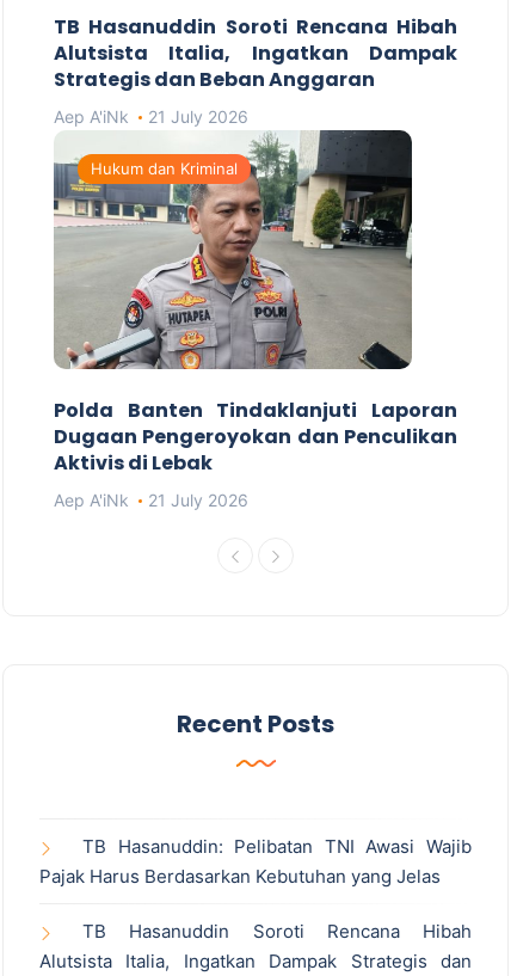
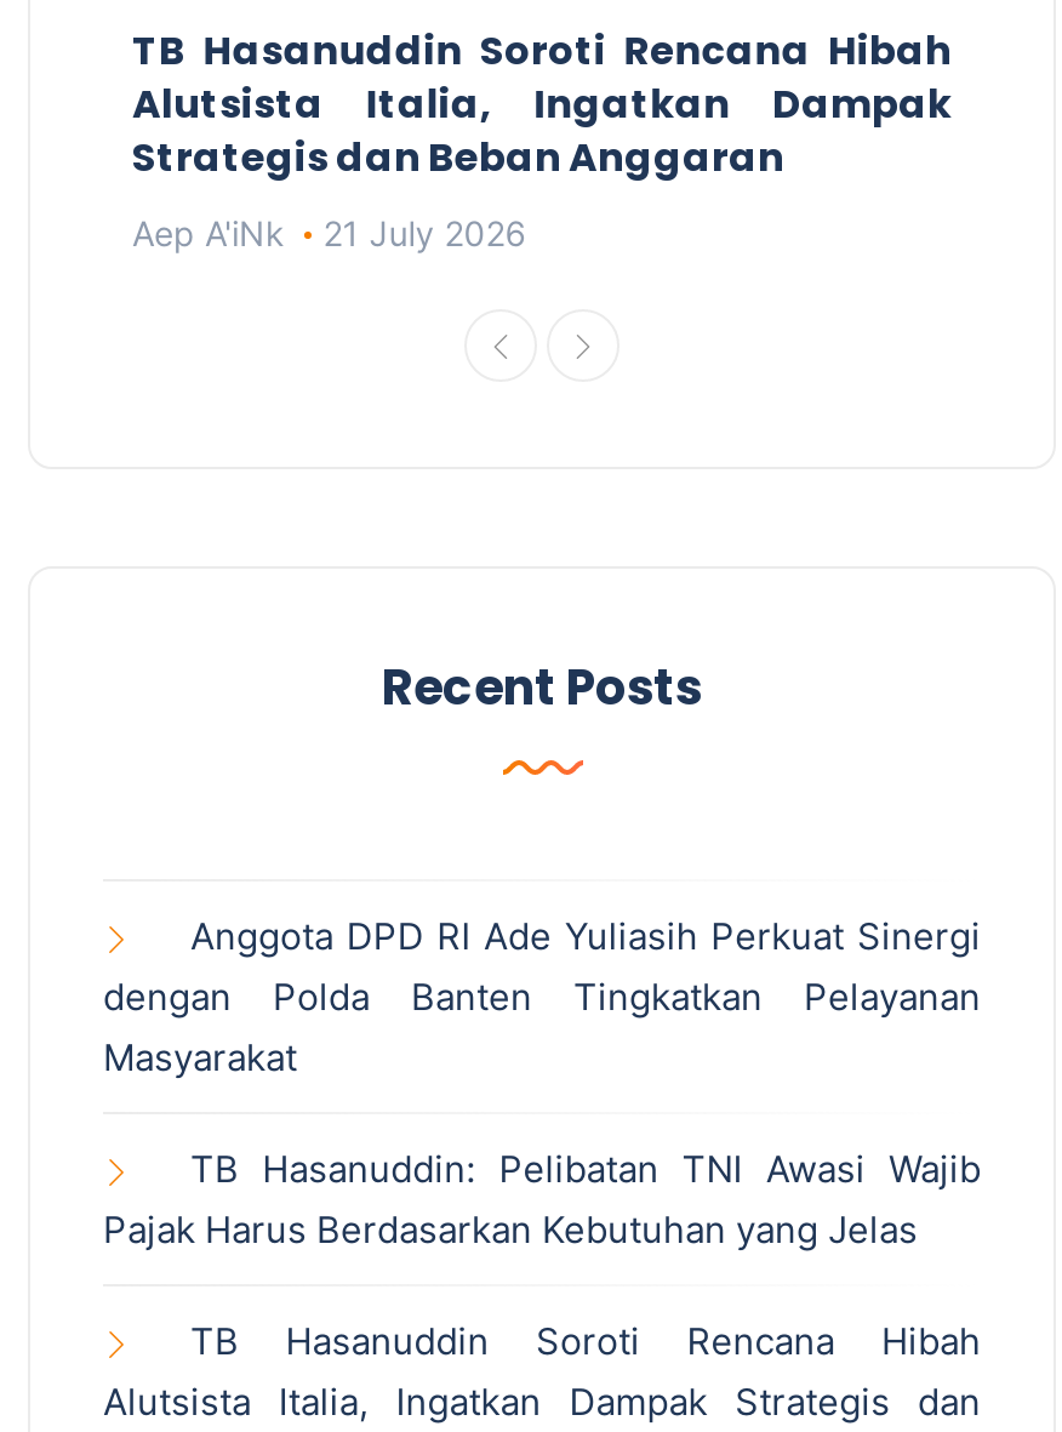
[53,129,413,370] [image] | Hukum dan Kriminal -> none
[54,397,457,510] Polda Banten Tindaklanjuti Laporan | Dugaan Pengeroyokan dan Penculikan | Aktivis di Lebak | Aep A'iNk | 21 July 2026 -> none
moved [177,707,334,741] -> [382,654,702,721]: Recent Posts
none -> [103,913,981,1080] Anggota DPD RI Ade Yuliasih Perkuat Sinergi | dengan Polda Banten Tingkatkan Pelayanan | Masyarakat

